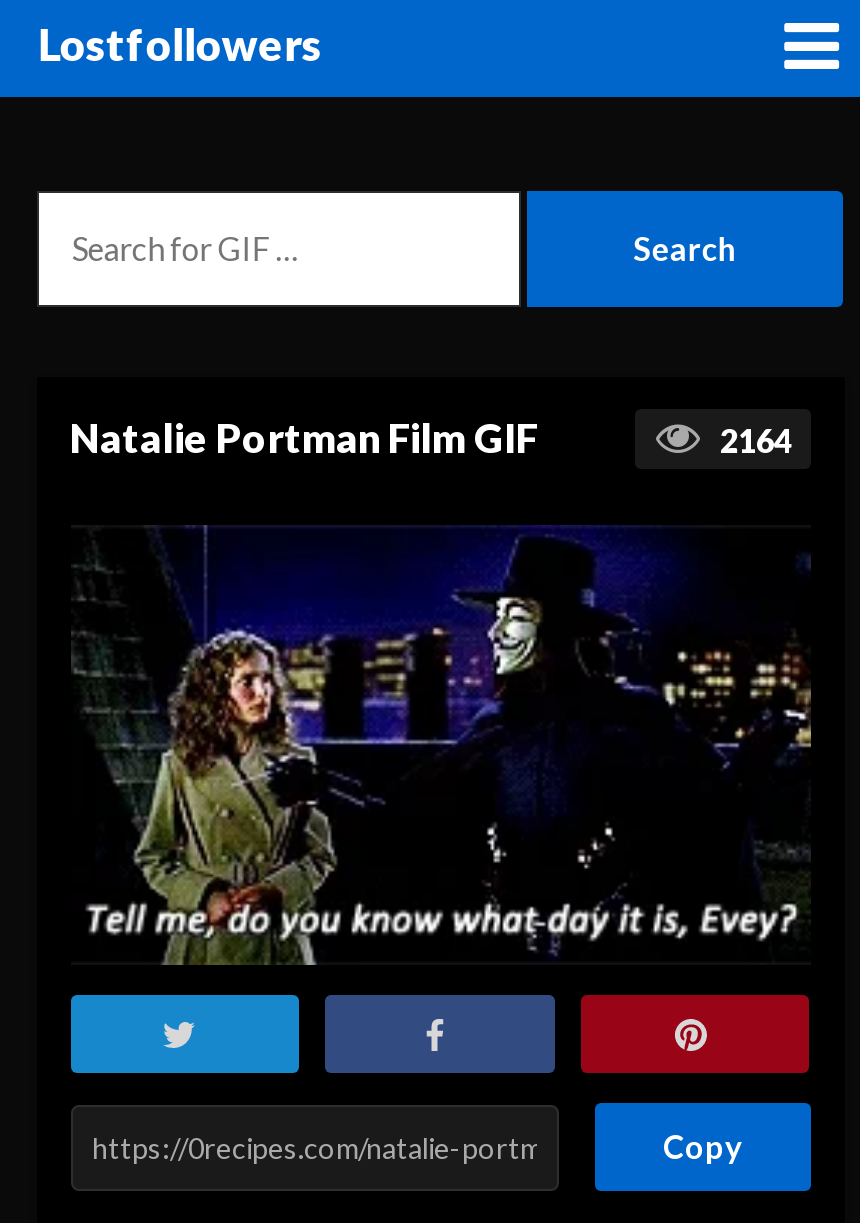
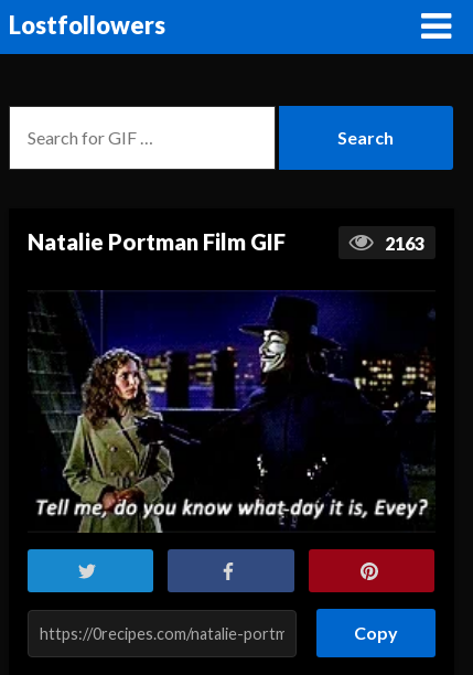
[720,421,792,459] 2164 -> [385,233,425,254] 2163

